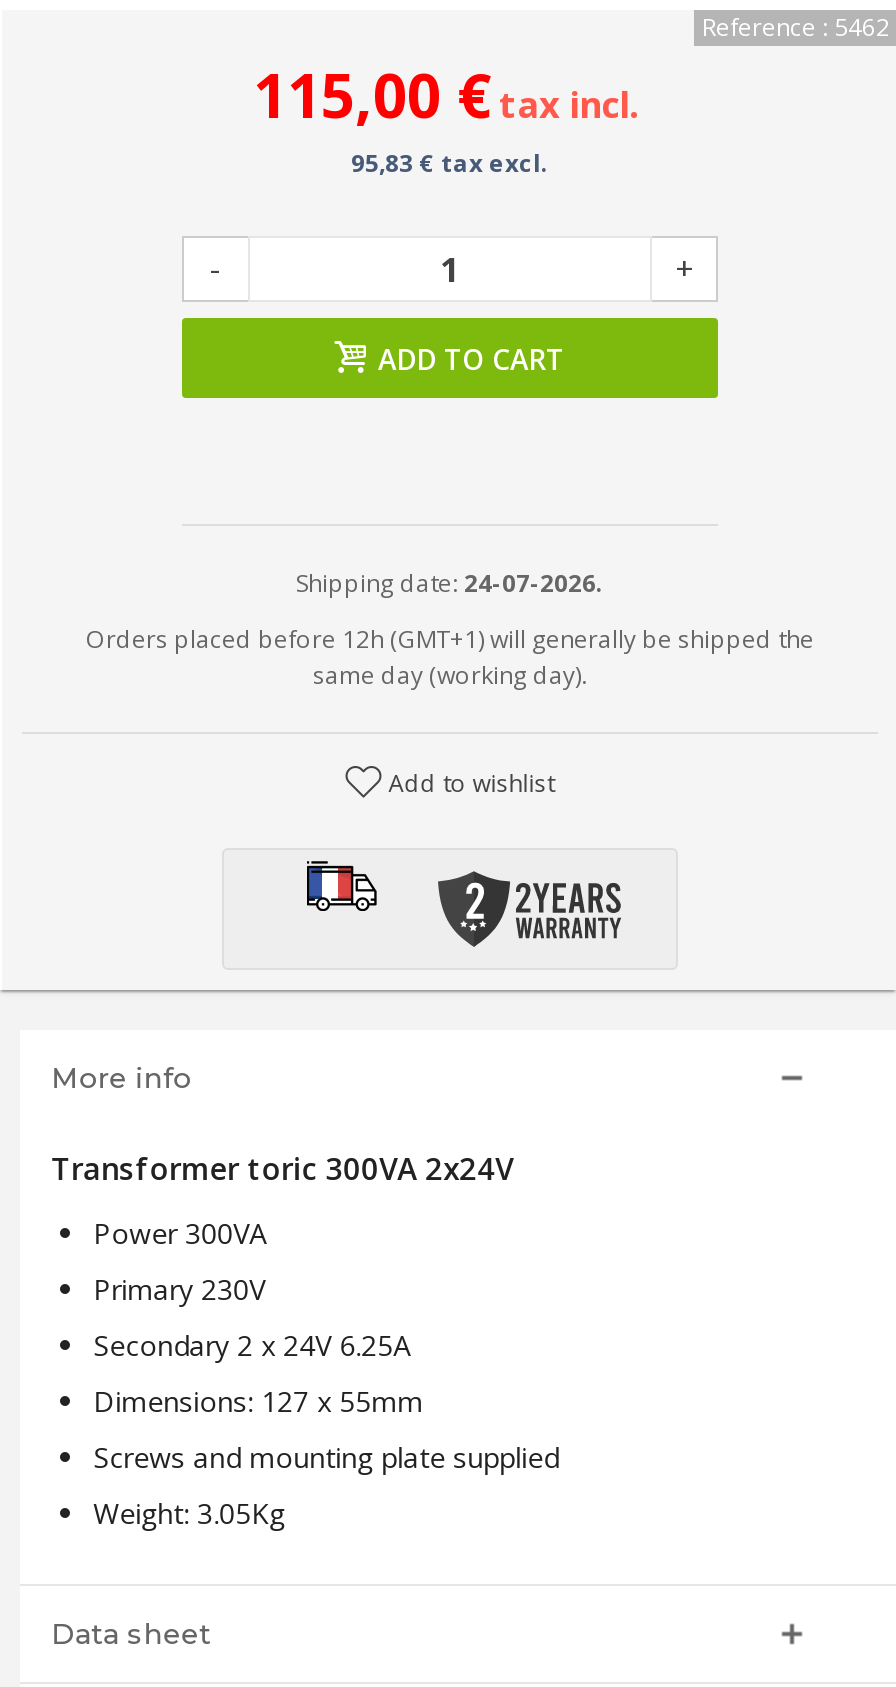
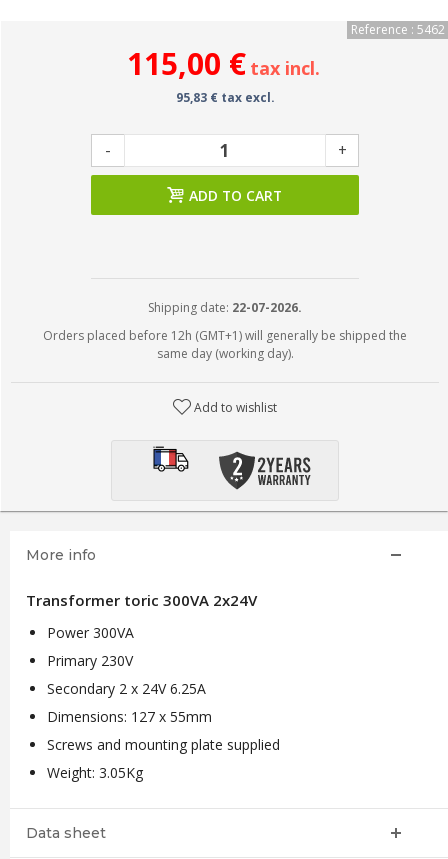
[296,566,604,600] Shipping date: 24-07-2026. -> [148,299,302,316] Shipping date: 22-07-2026.

